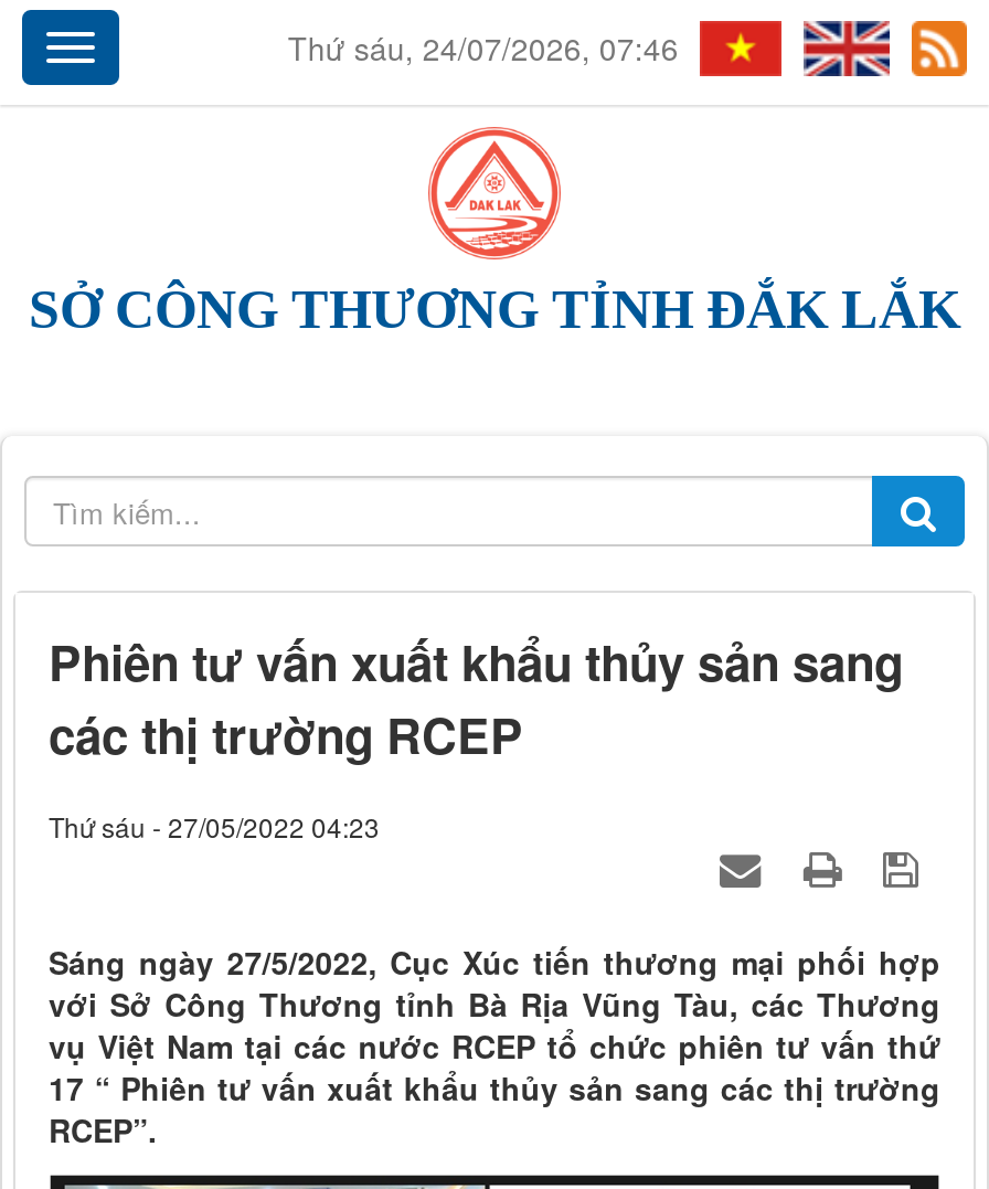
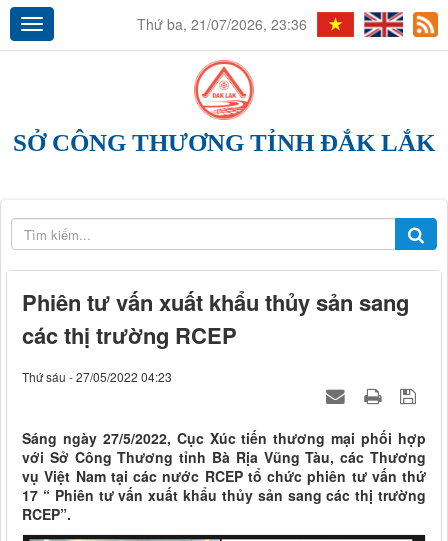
[288,26,679,70] Thứ sáu, 24/07/2026, 07:46 -> [137,14,307,34] Thứ ba, 21/07/2026, 23:36

